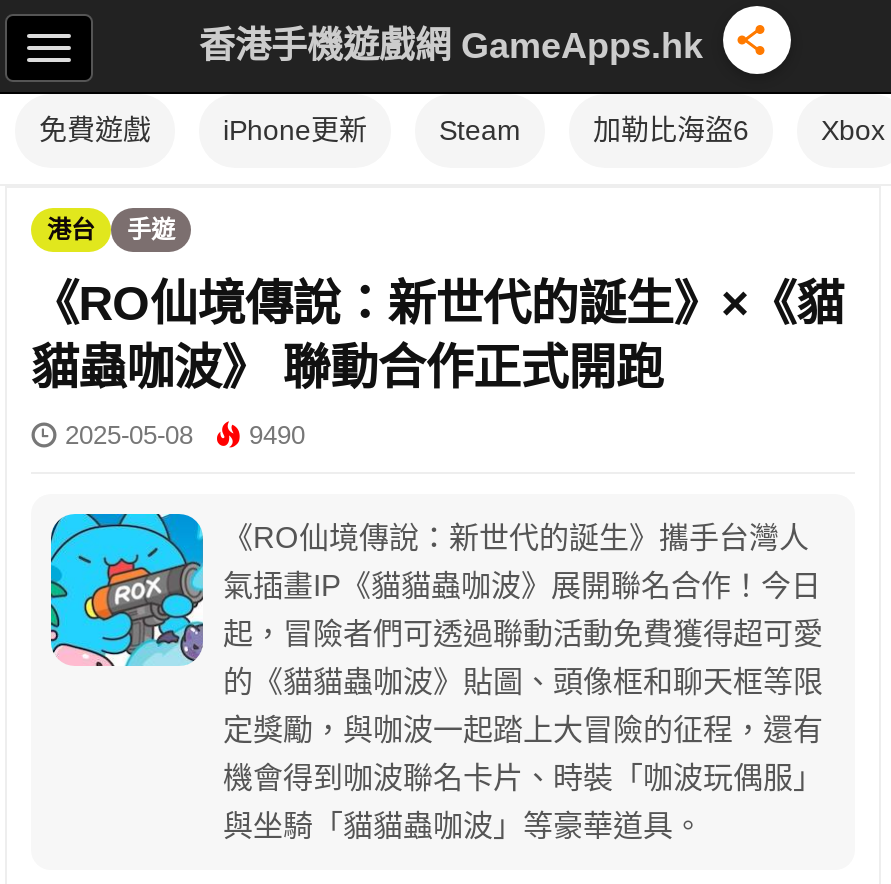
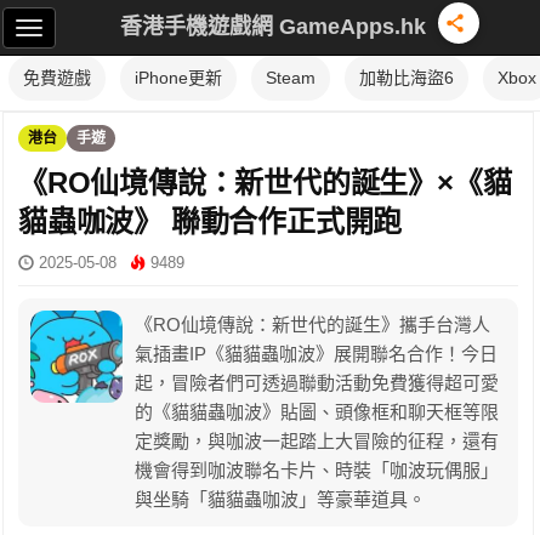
[65,420,305,450] 2025-05-08 9490 -> [39,254,184,272] 2025-05-08 9489

